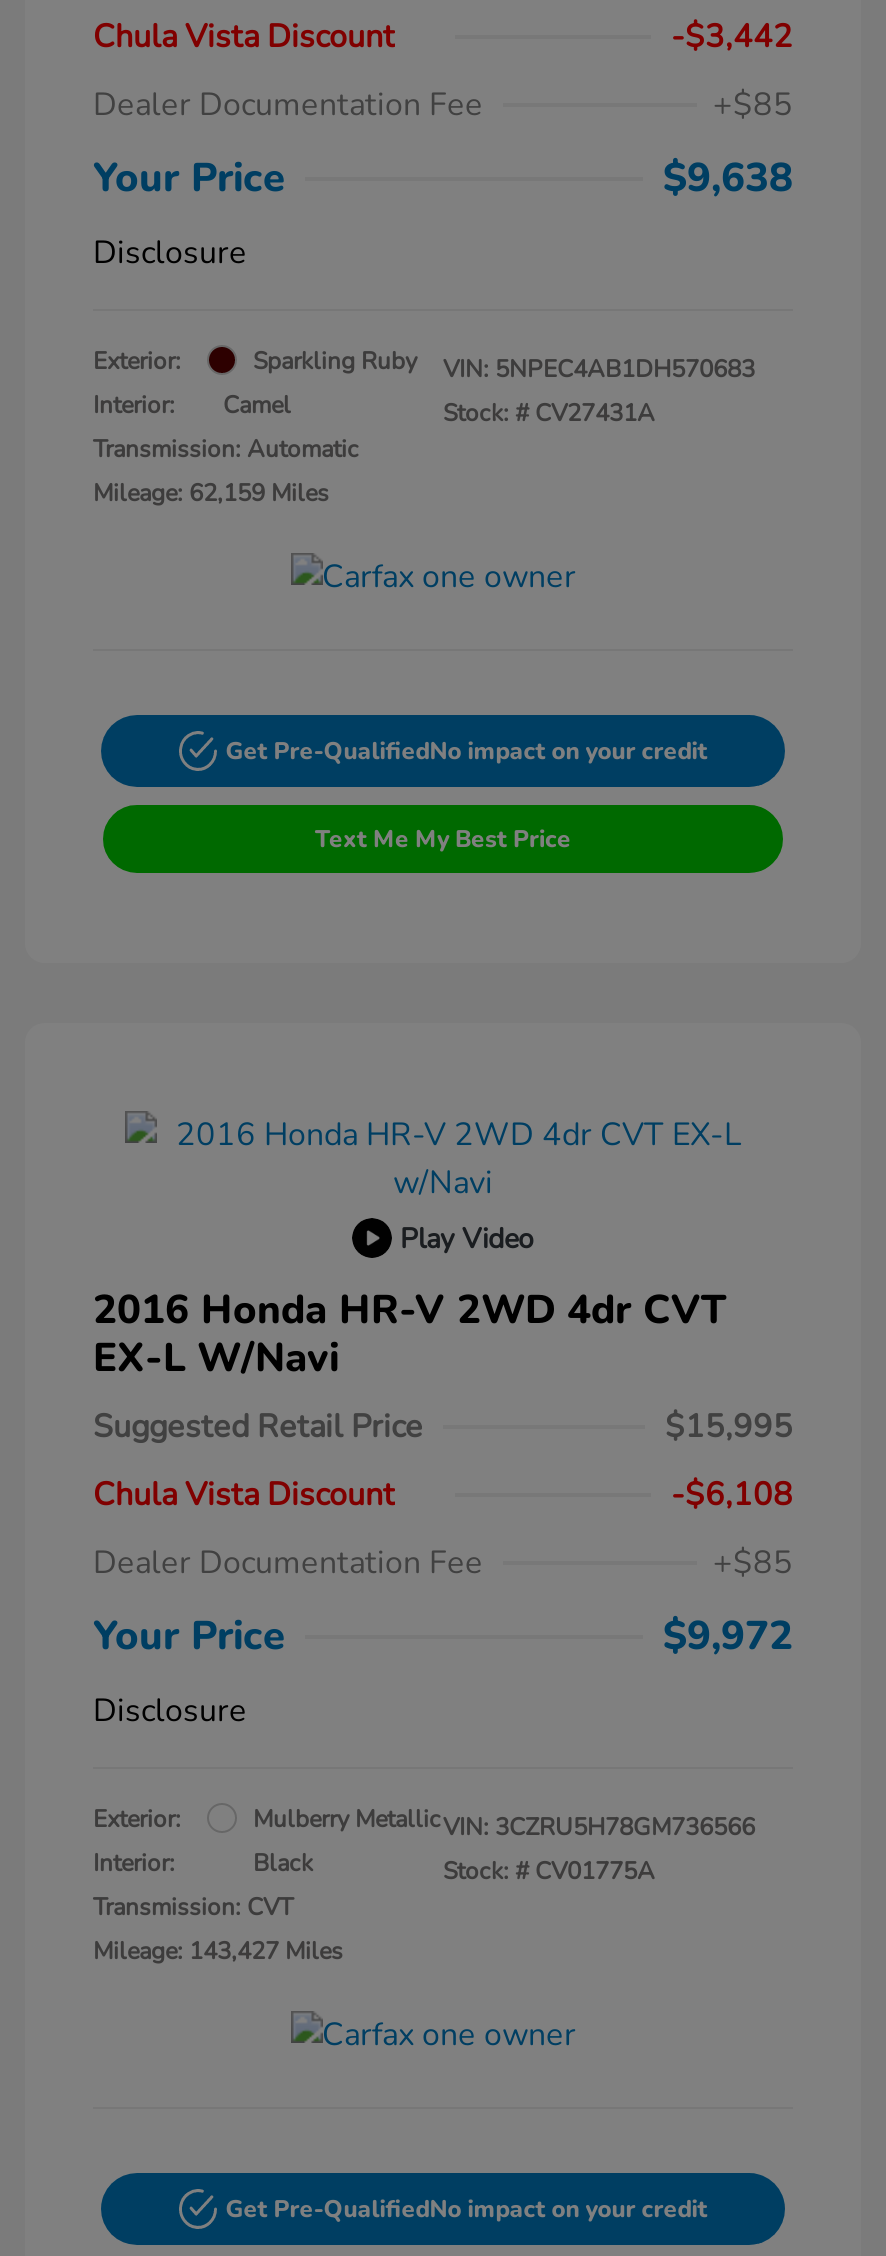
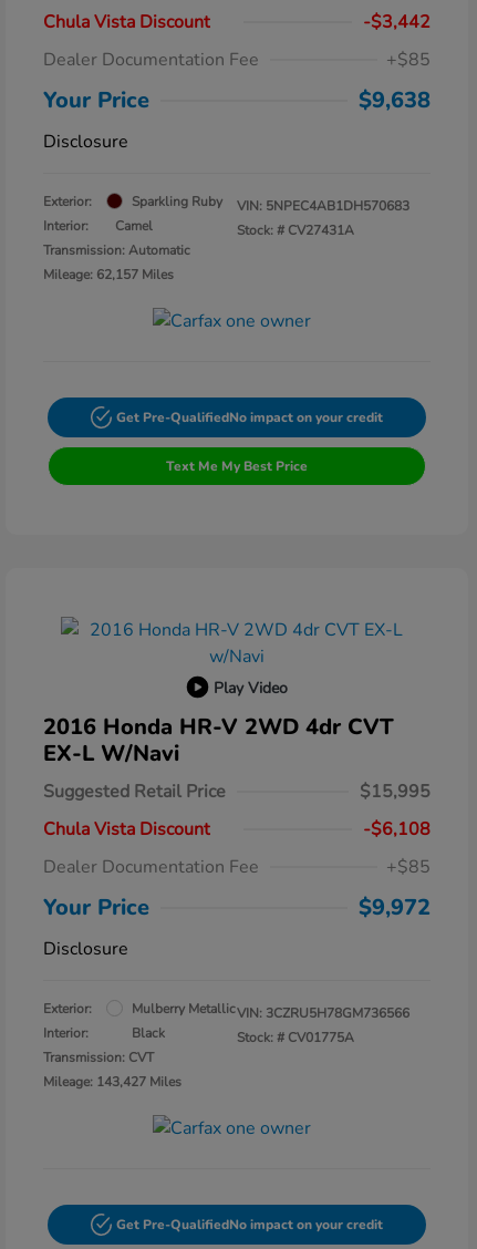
[93,477,329,509] Mileage: 62,159 Miles -> [43,266,174,283] Mileage: 62,157 Miles

